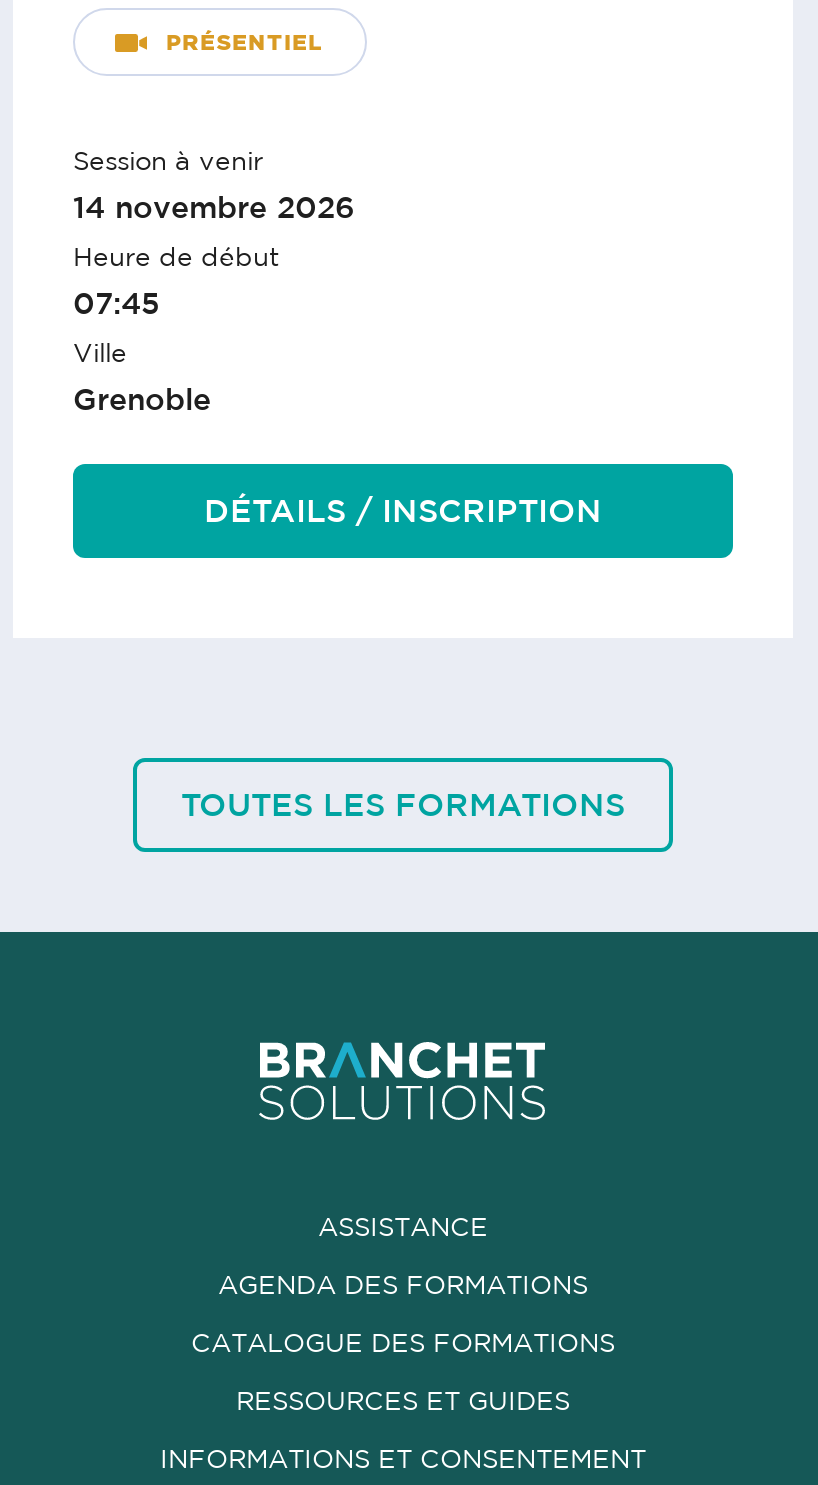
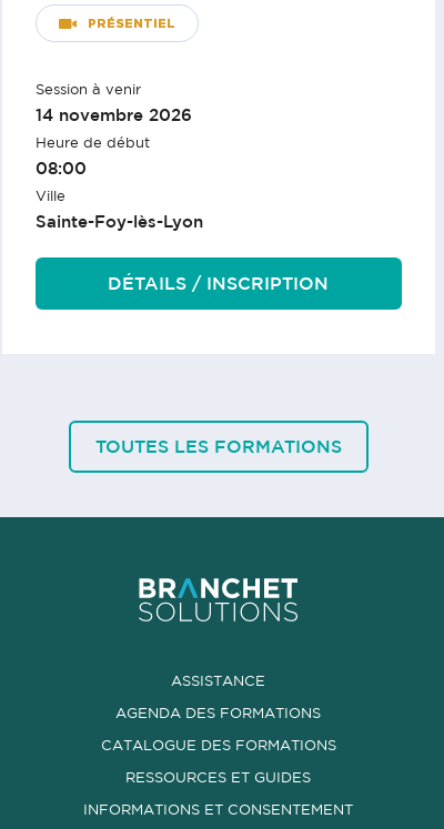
[73,287,159,321] 07:45 -> [36,159,87,178] 08:00
[73,383,211,417] Grenoble -> [36,212,203,231] Sainte-Foy-lès-Lyon

